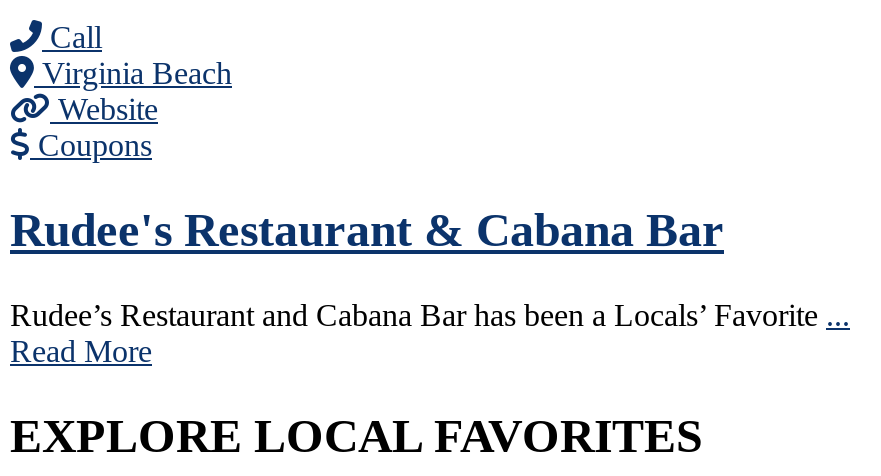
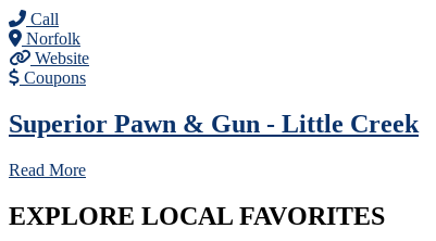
[42,57,232,91] Virginia Beach -> [26,30,80,48] Norfolk
[10,204,850,332] Rudee's Restaurant & Cabana Bar | Rudee’s Restaurant and Cabana Bar has been a Locals’ Favorite... -> [9,110,419,138] Superior Pawn & Gun - Little Creek

